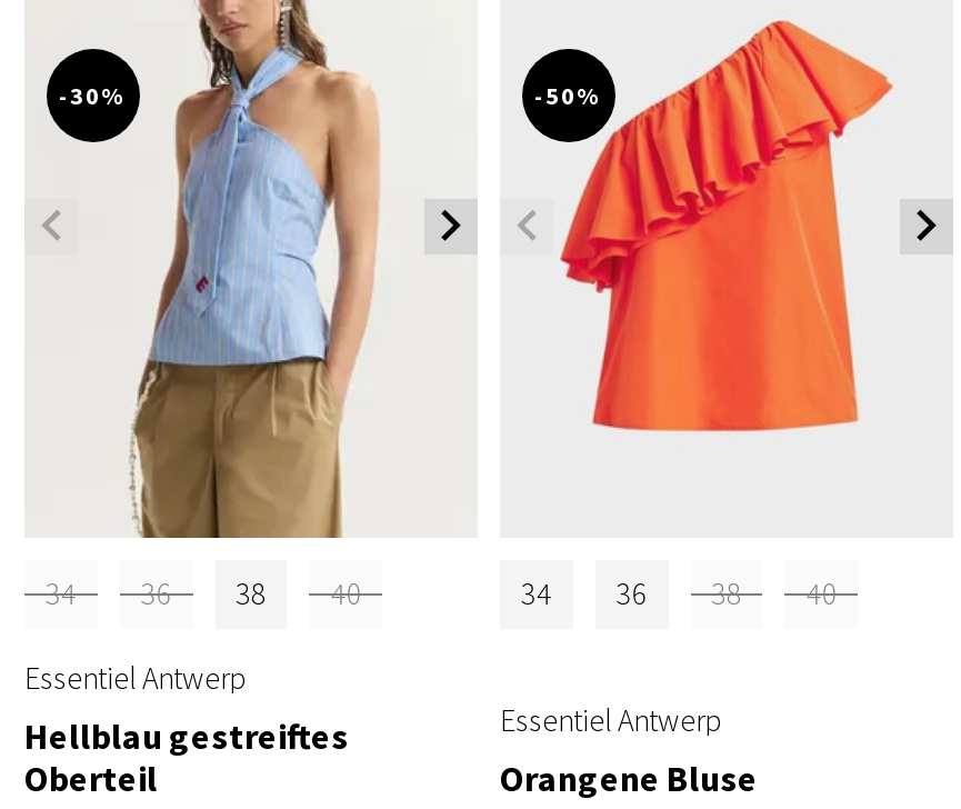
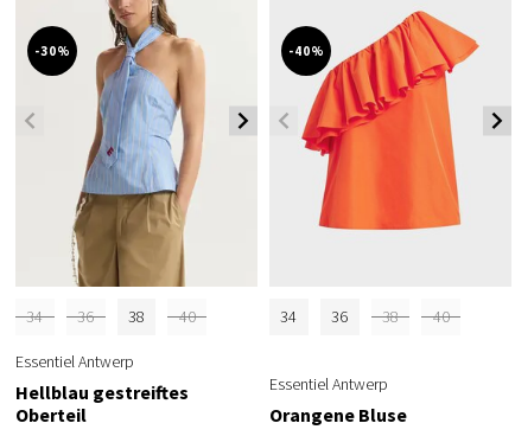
[534,79,603,110] -50% -> [288,42,325,59] -40%

